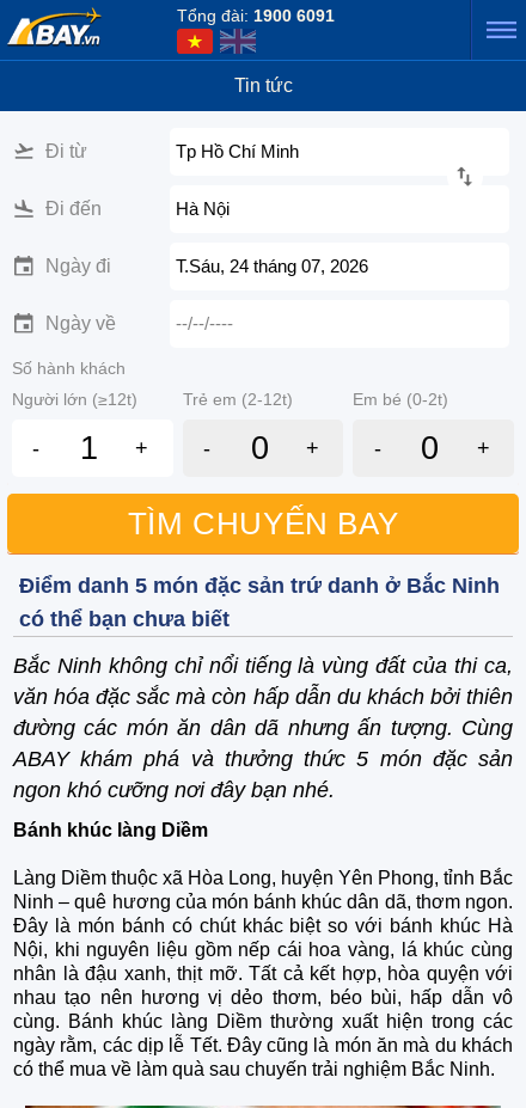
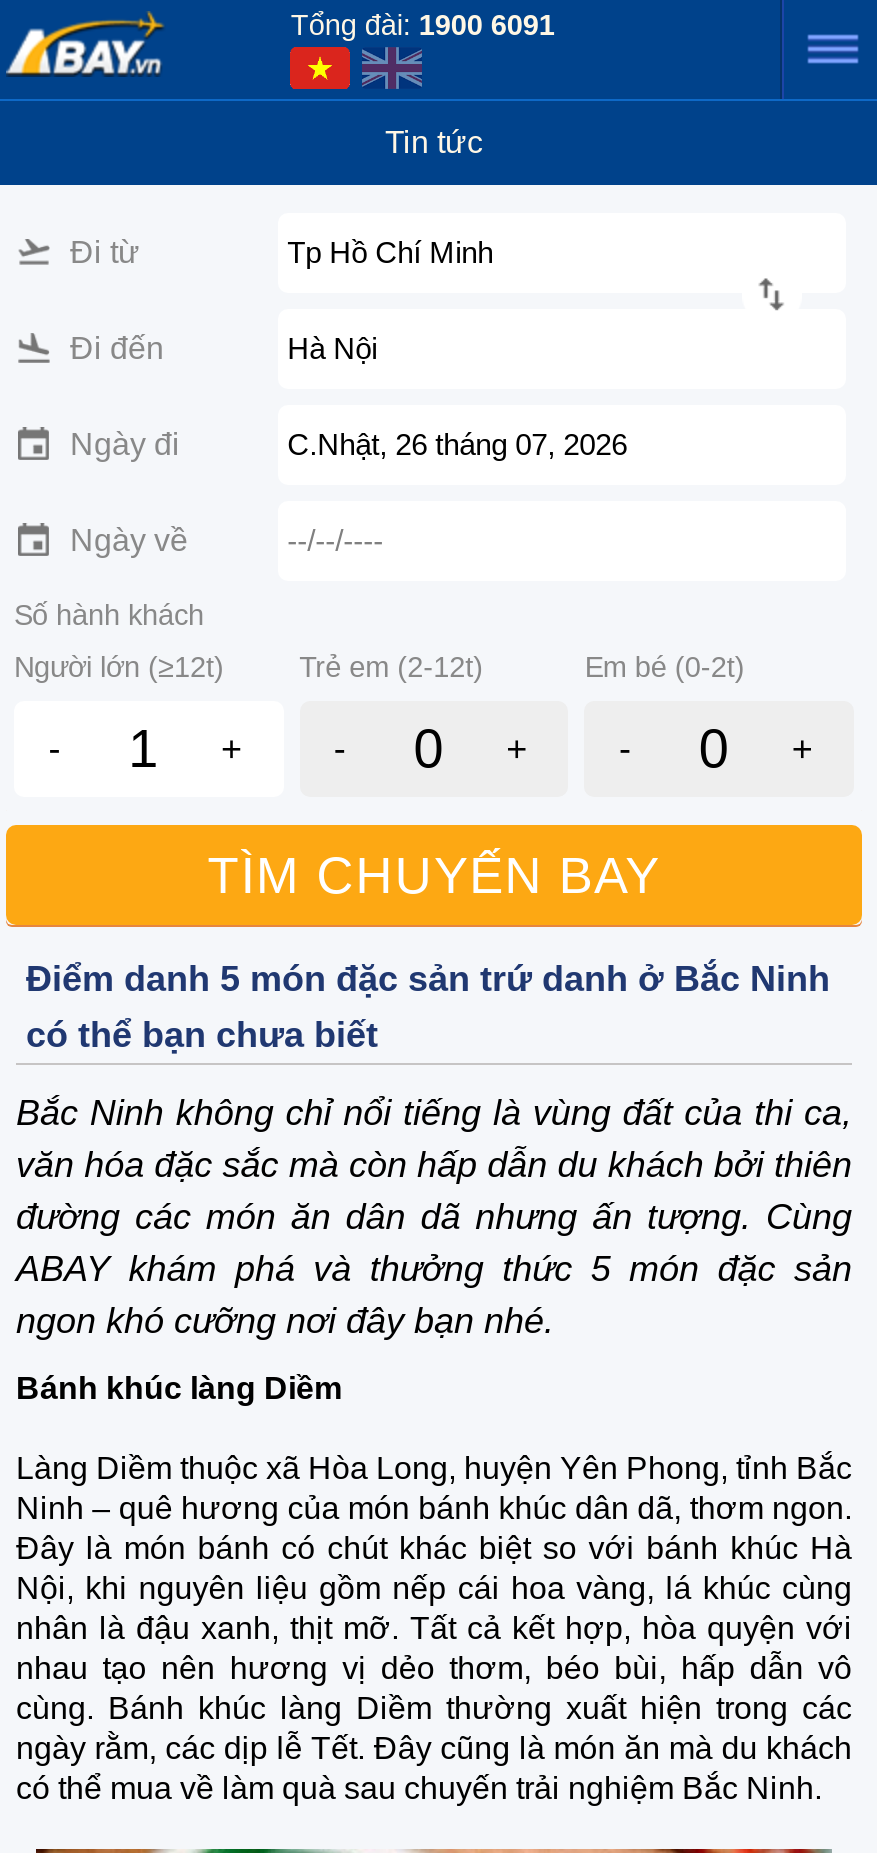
[175,256,368,276] T.Sáu, 24 tháng 07, 2026 -> [287,427,627,461] C.Nhật, 26 tháng 07, 2026

